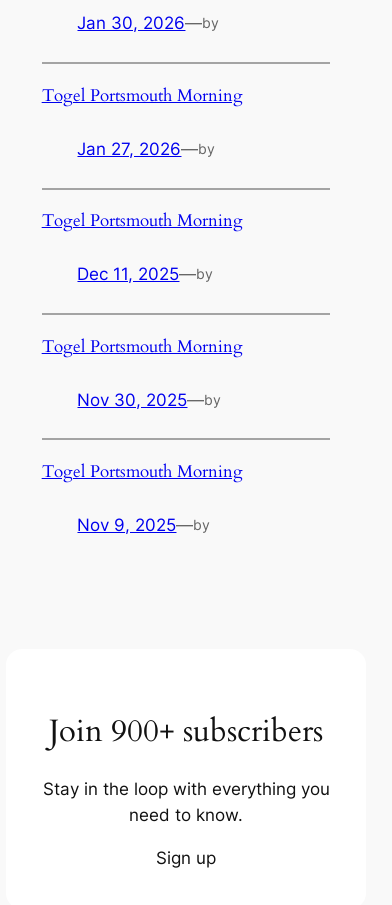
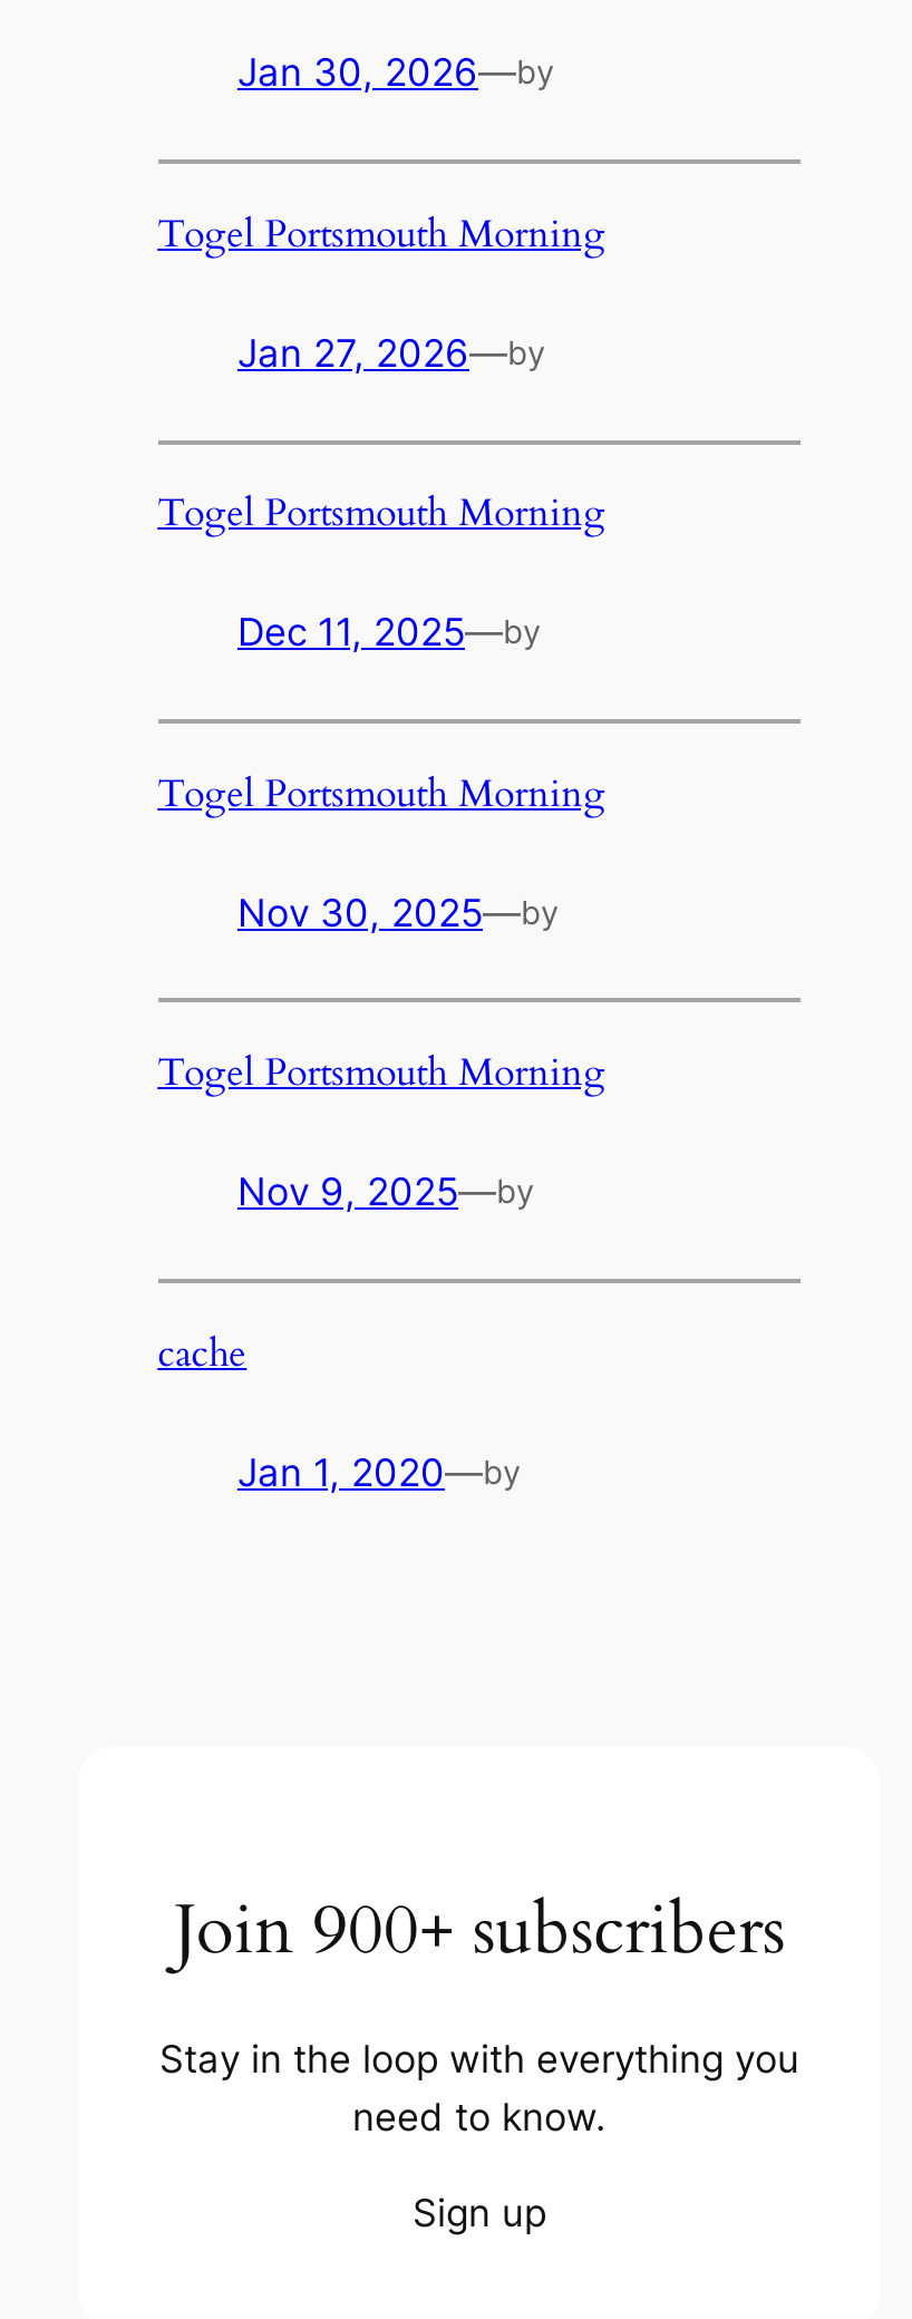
none -> [158,1327,521,1494] cache | Jan 1, 2020—by

